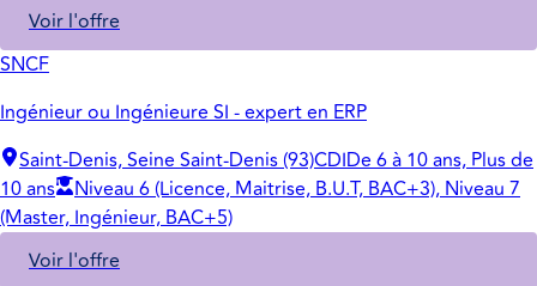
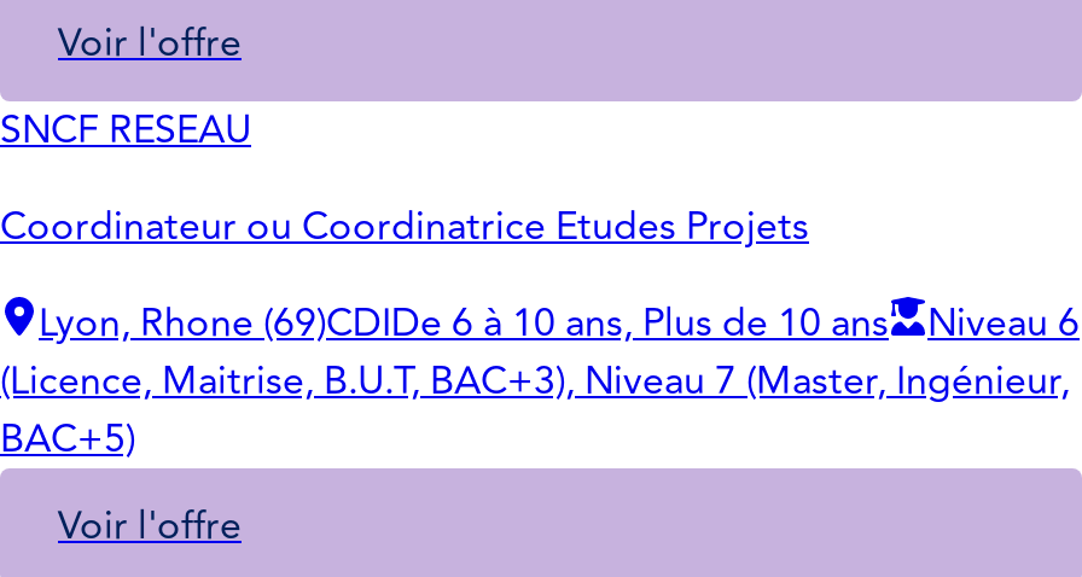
[0,50,49,79] SNCF -> [0,102,251,160] SNCF RESEAU
[0,98,367,127] Ingénieur ou Ingénieure SI - expert en ERP -> [0,198,809,256] Coordinateur ou Coordinatrice Etudes Projets
[0,146,533,232] Saint-Denis, Seine Saint-Denis (93)CDIDe 6 à 10 ans, Plus de | 10 ans | Niveau 6 (Licence, Maitrise, B.U.T, BAC+3), Niveau 7 | (Master, Ingénieur, BAC+5) -> [0,295,1080,469] Lyon, Rhone (69)CDIDe 6 à 10 ans, Plus de 10 ans | Niveau 6 | (Licence, Maitrise, B.U.T, BAC+3), Niveau 7 (Master, Ingénieur, | BAC+5)

